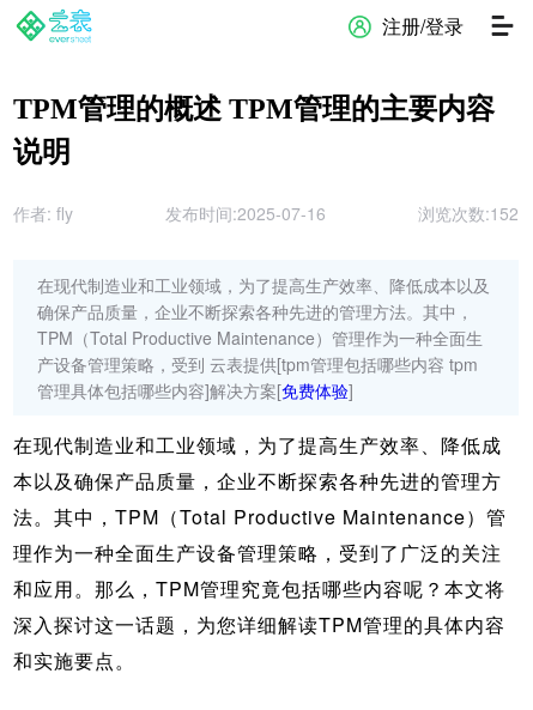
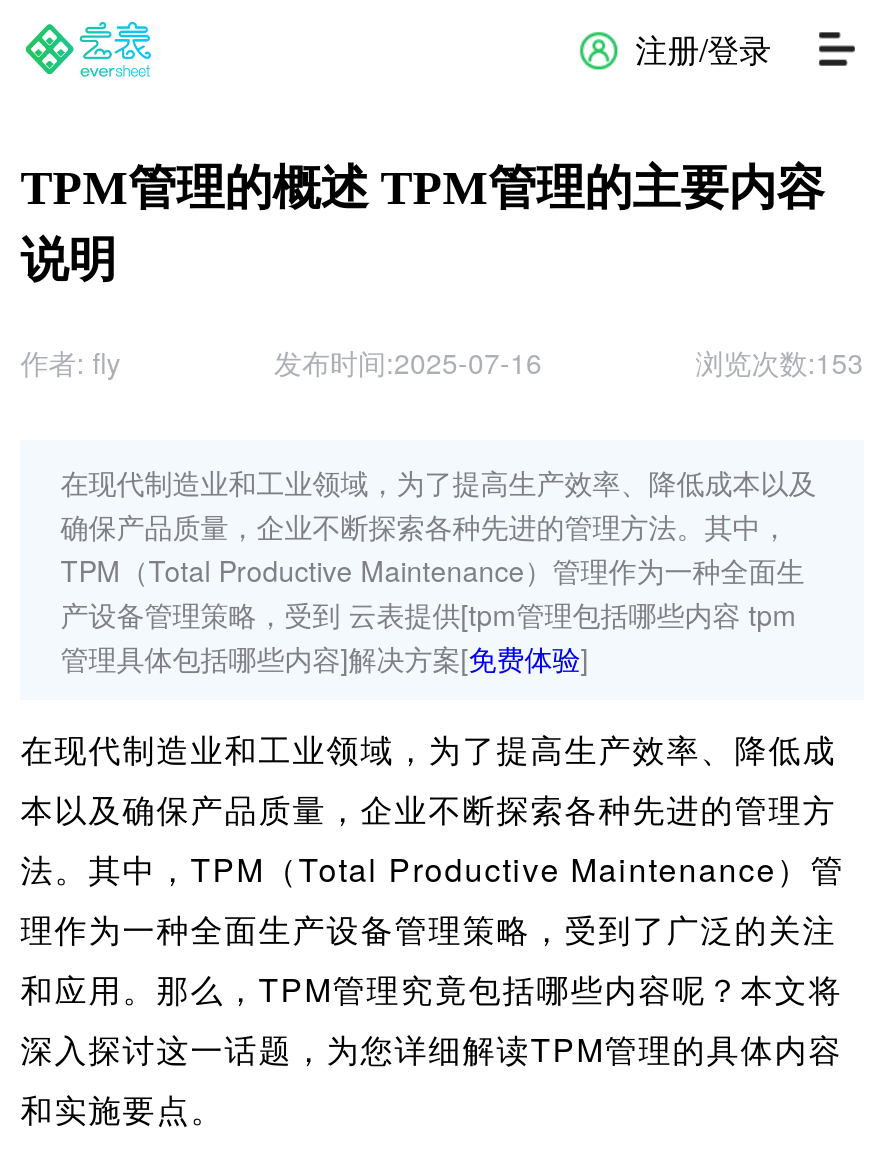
[418,201,518,225] 浏览次数:152 -> [696,342,864,382] 浏览次数:153

